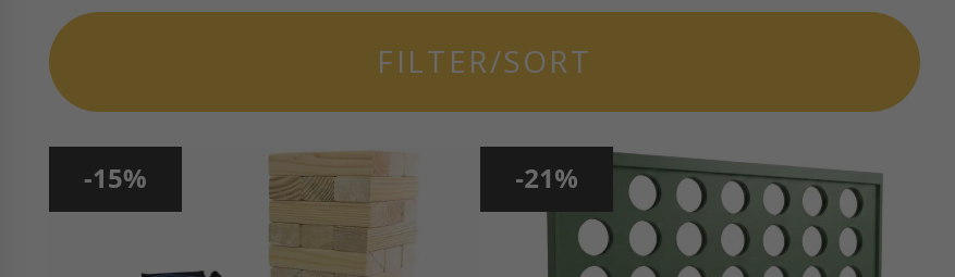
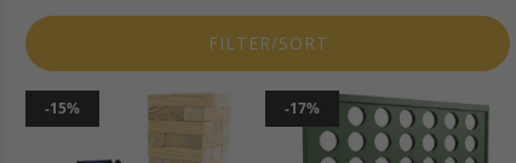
[515,160,578,197] -21% -> [285,98,320,118] -17%

